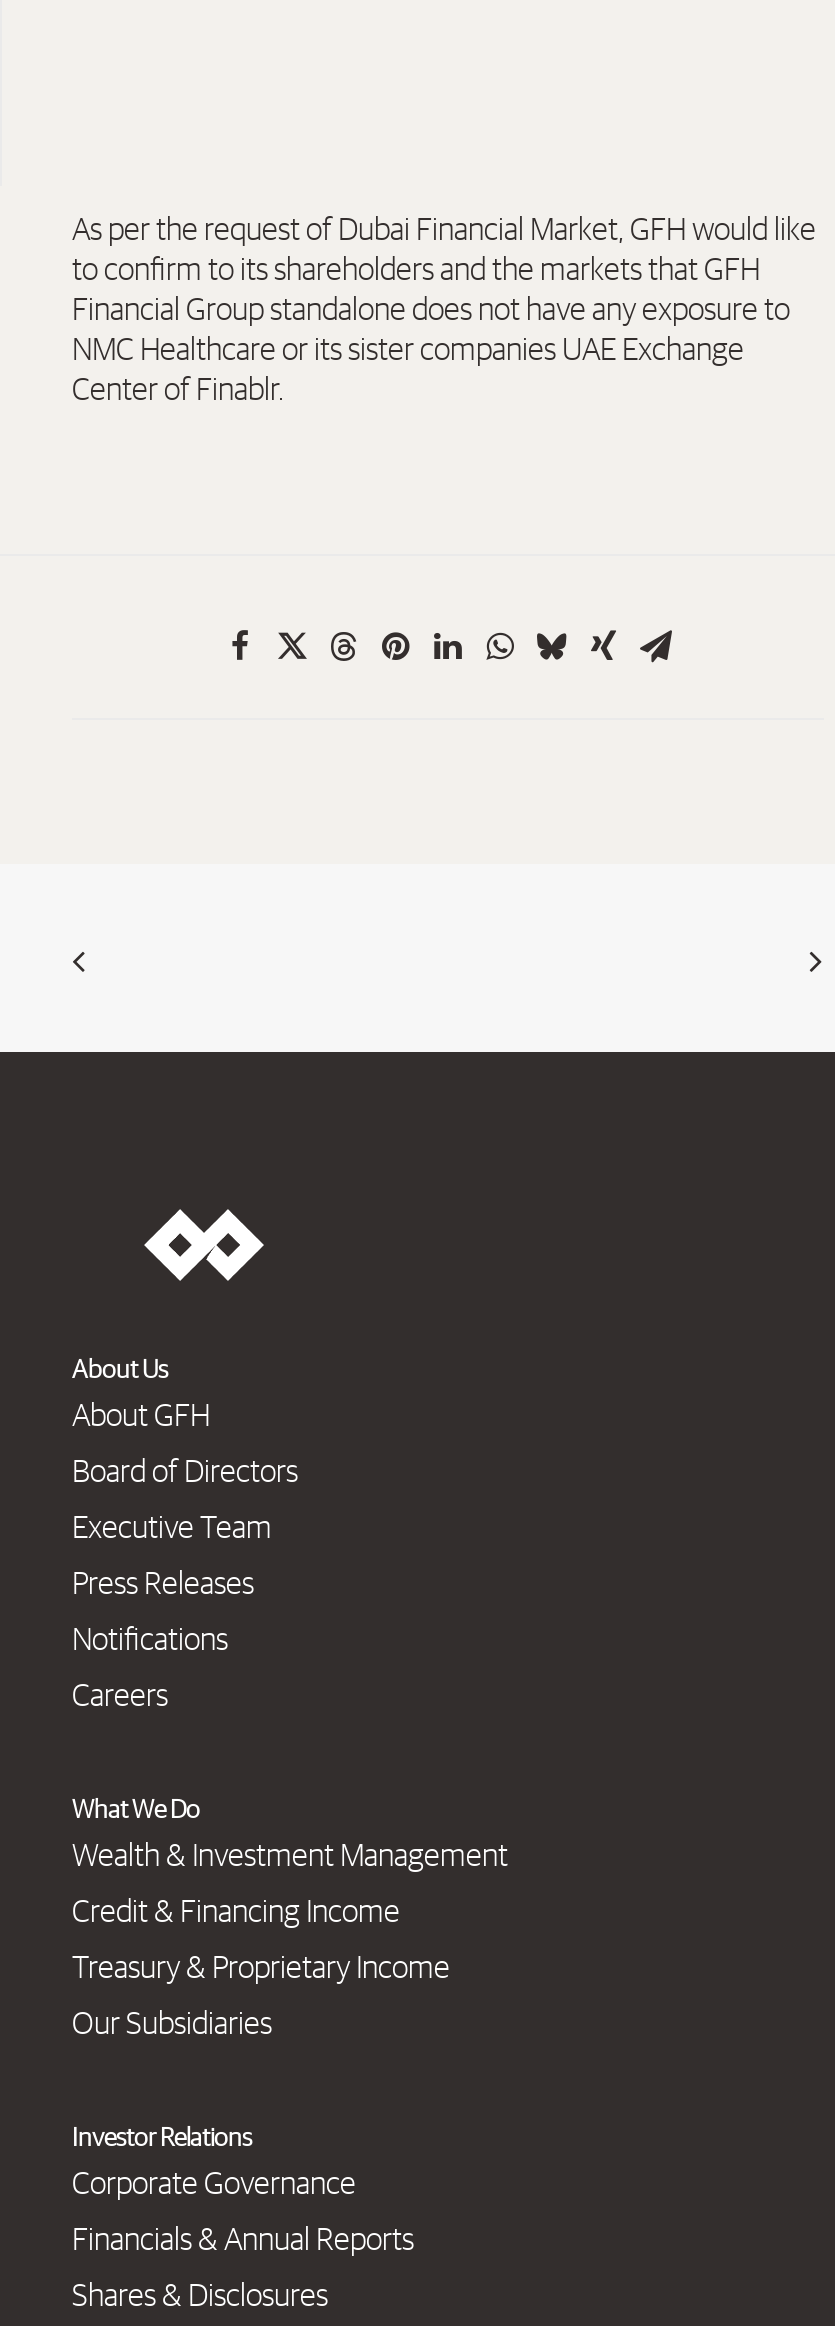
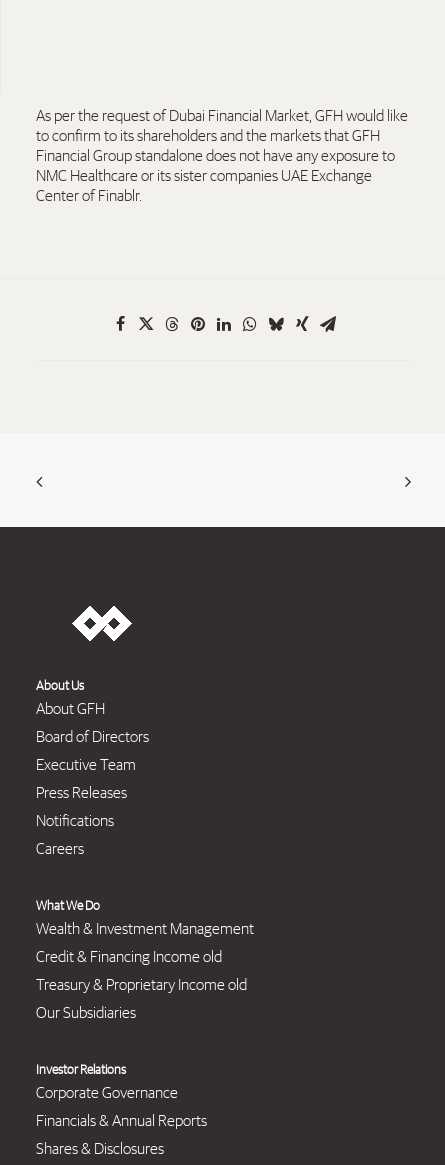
[72,1896,400,1928] Credit & Financing Income -> [36,949,222,965] Credit & Financing Income old
[72,1952,450,1984] Treasury & Proprietary Income -> [36,977,247,993] Treasury & Proprietary Income old

